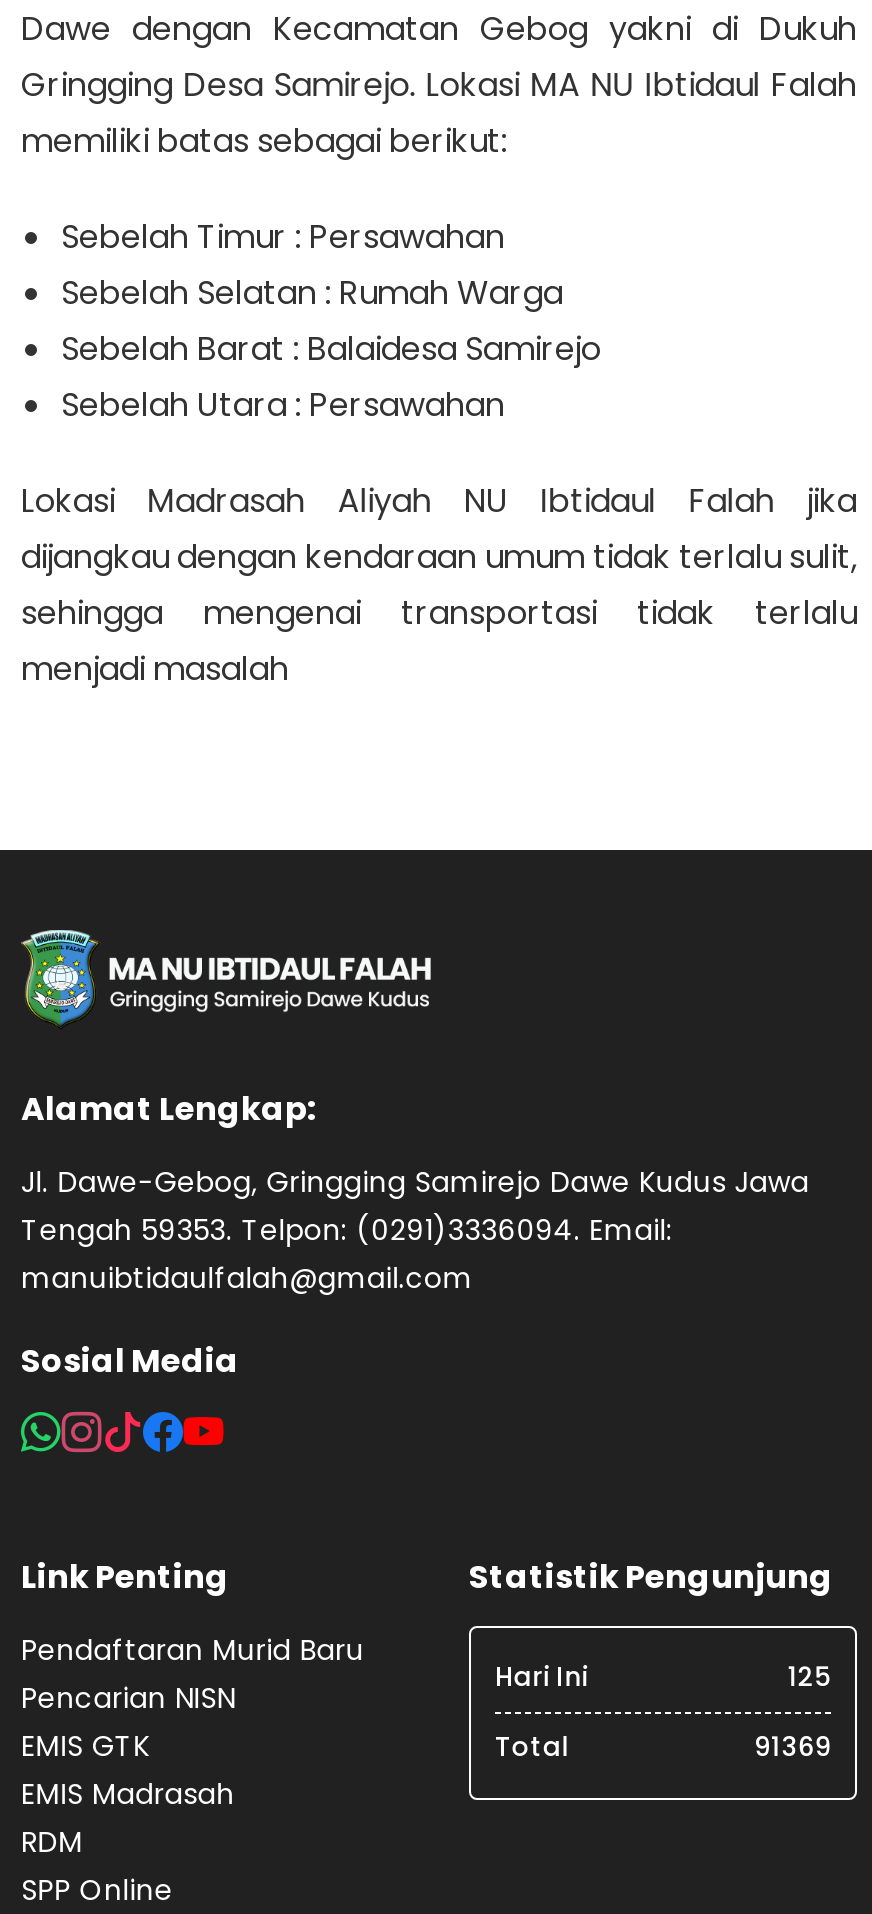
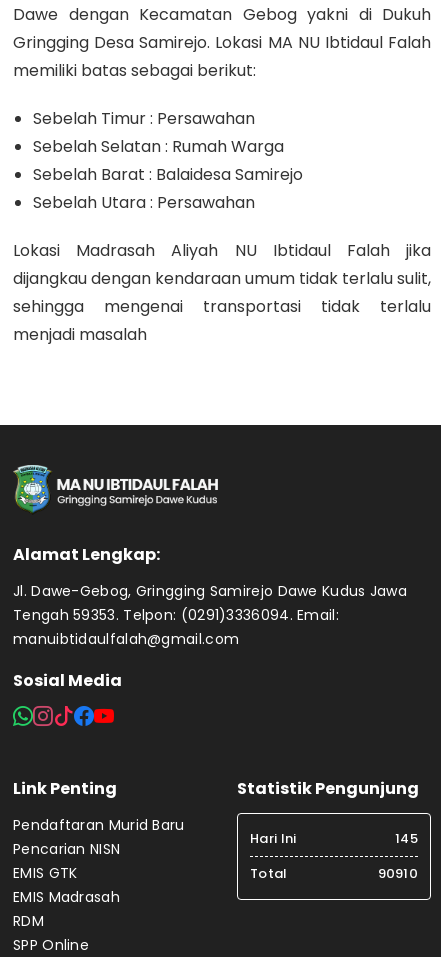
[787,1658,831,1696] 125 -> [395,829,418,848] 145
[754,1728,831,1766] 91369 -> [377,864,418,883] 90910

